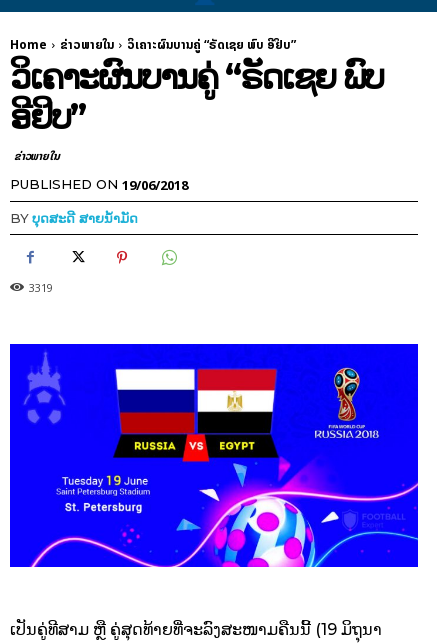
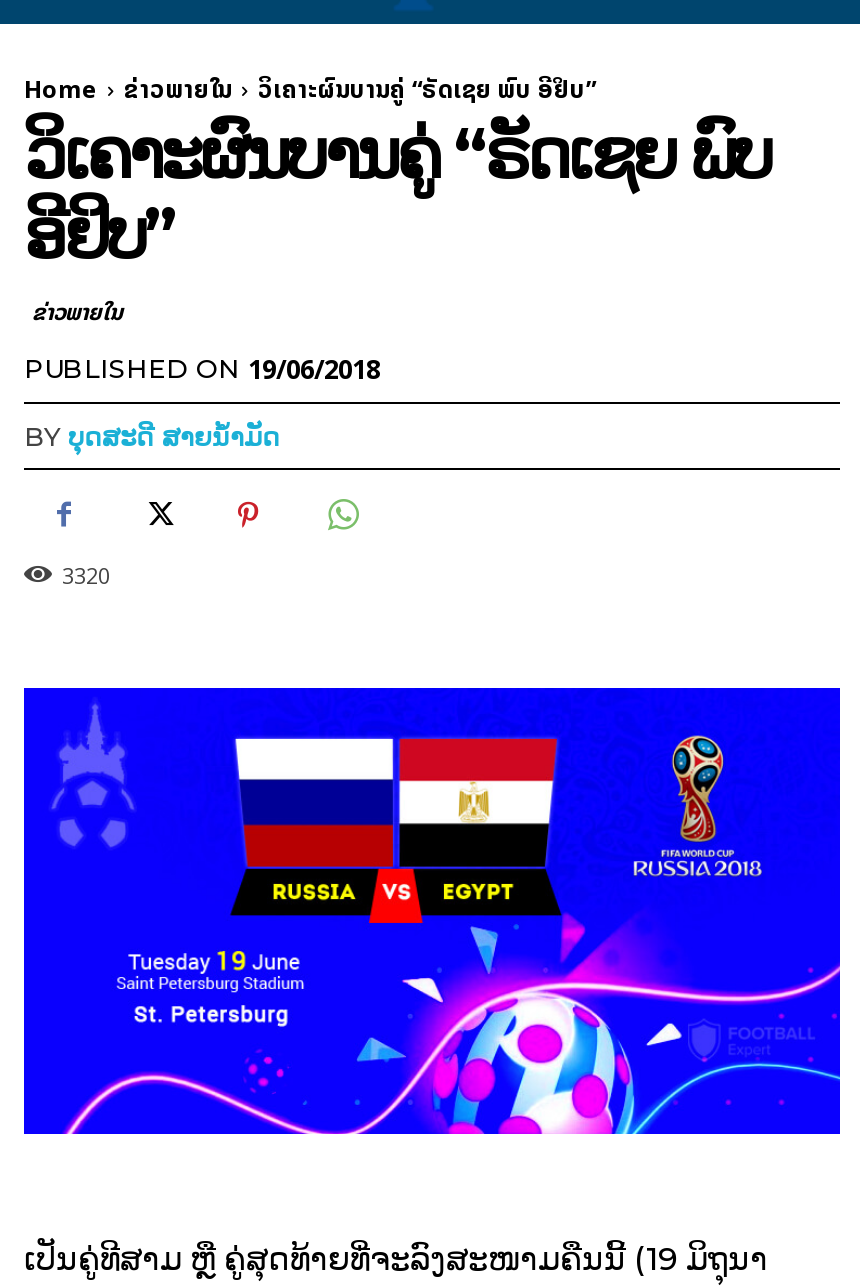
[29,280,53,295] 3319 -> [62,560,110,590] 3320

